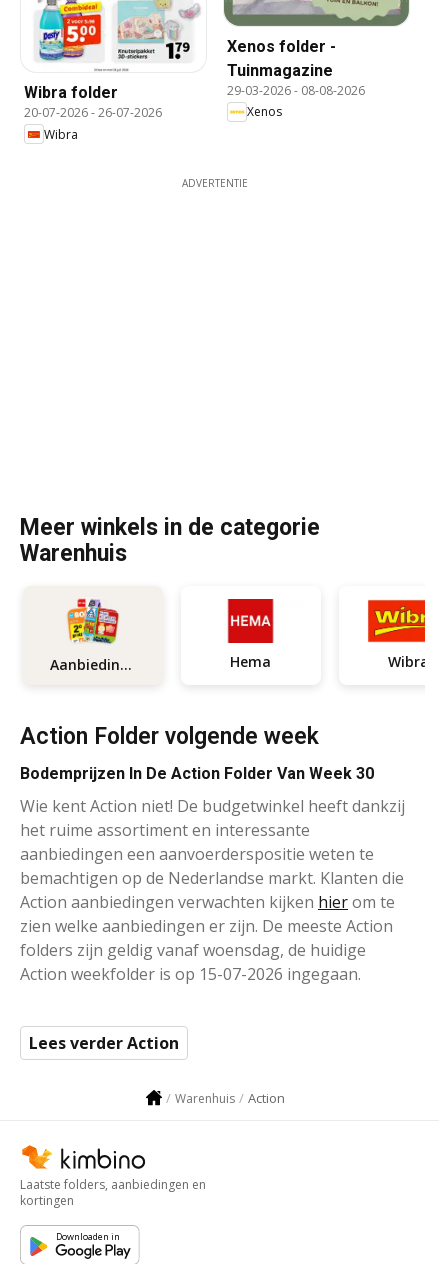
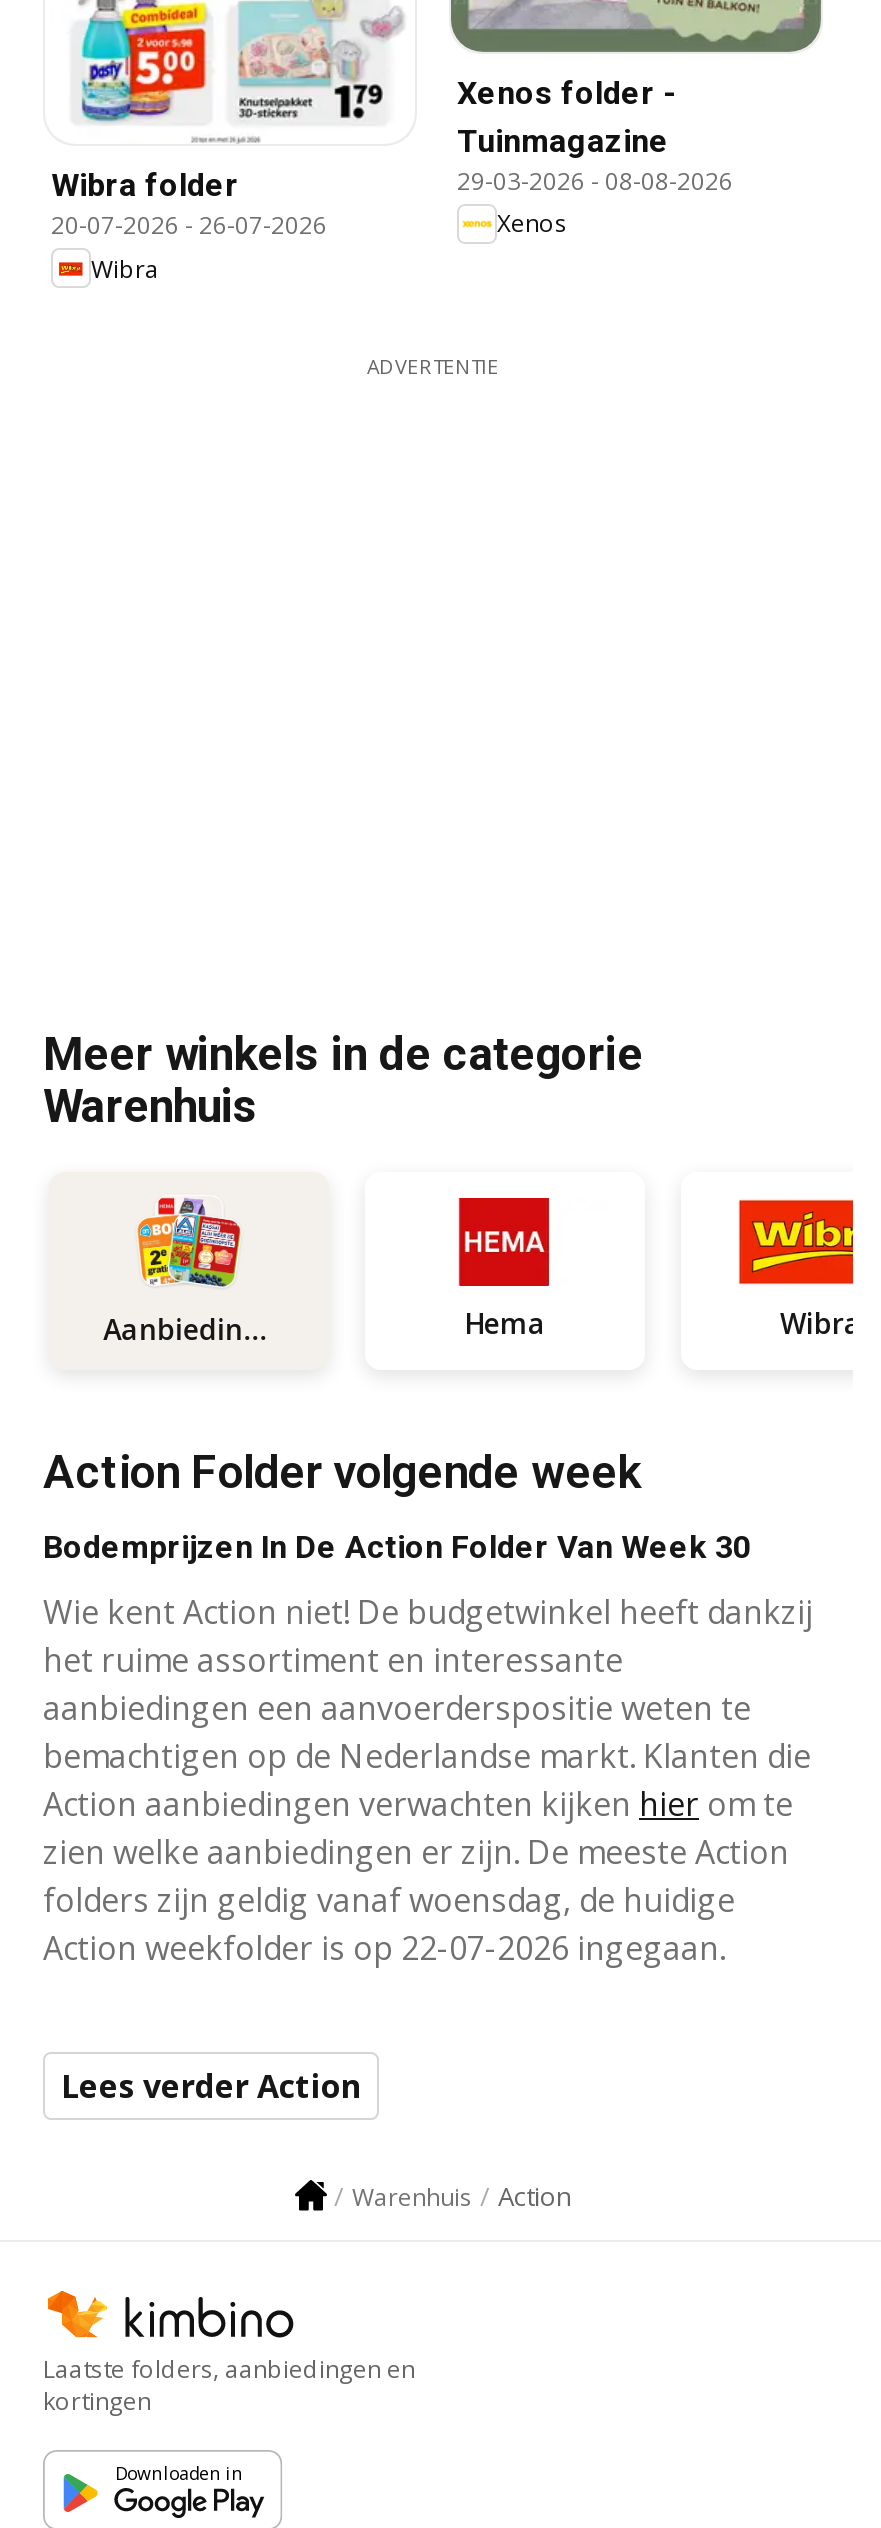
[20,963,361,985] Action weekfolder is op 15-07-2026 ingegaan. -> [43,1926,725,1970] Action weekfolder is op 22-07-2026 ingegaan.

